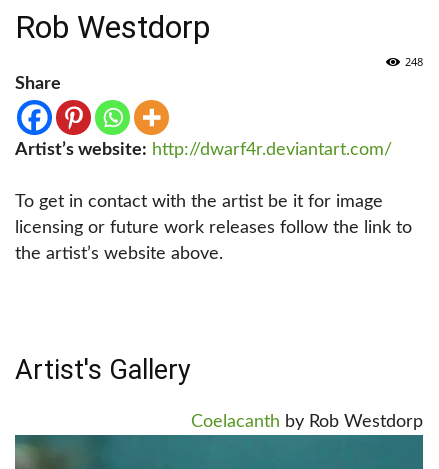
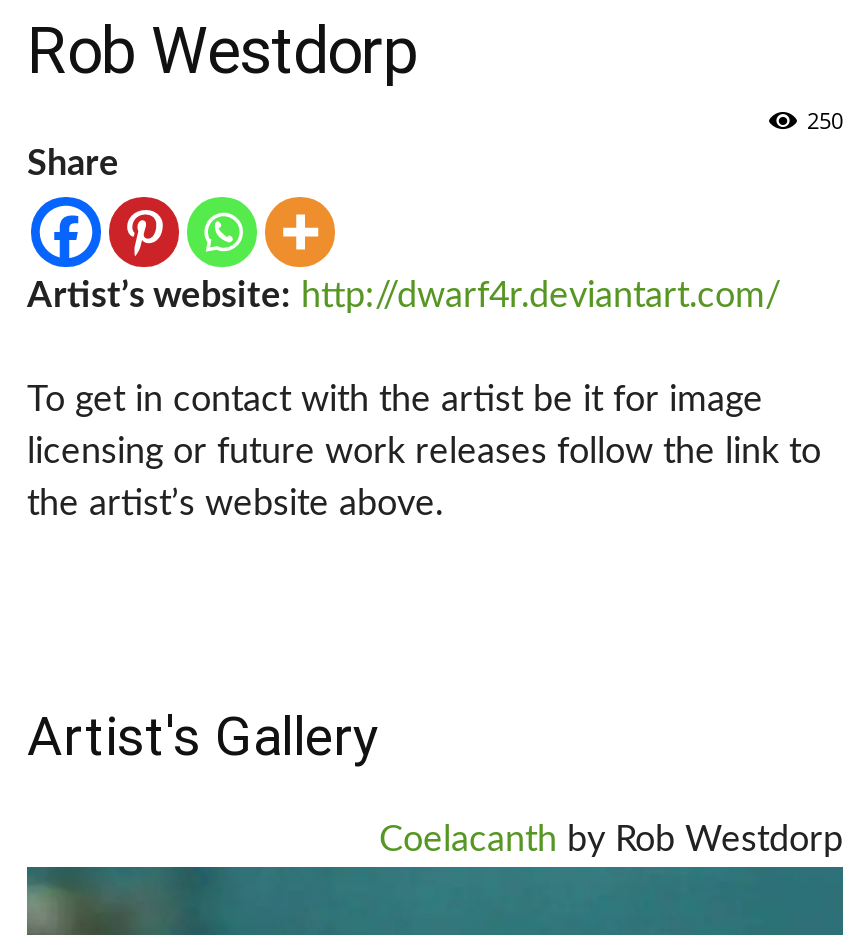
[405,54,423,69] 248 -> [807,105,843,135] 250

